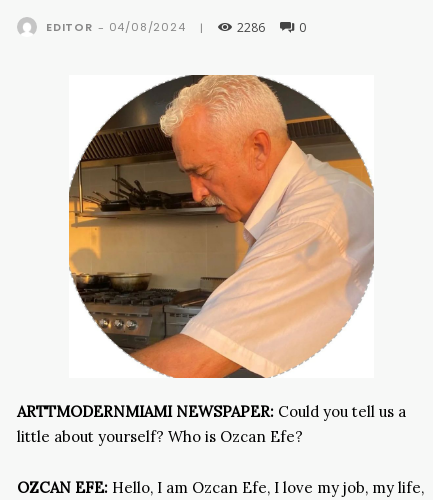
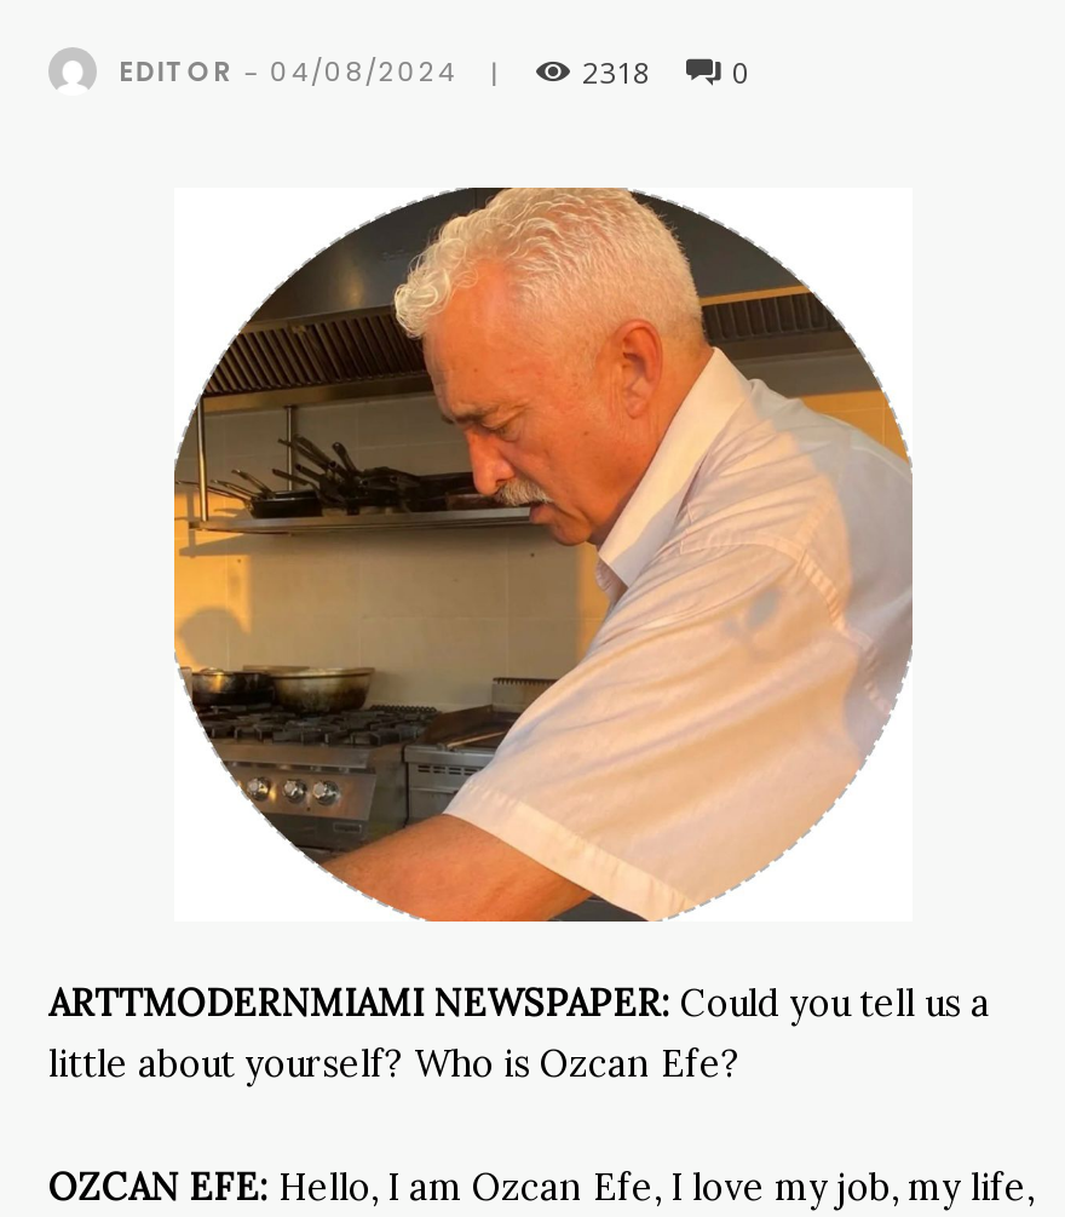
[237,18,265,35] 2286 -> [582,50,650,92] 2318

